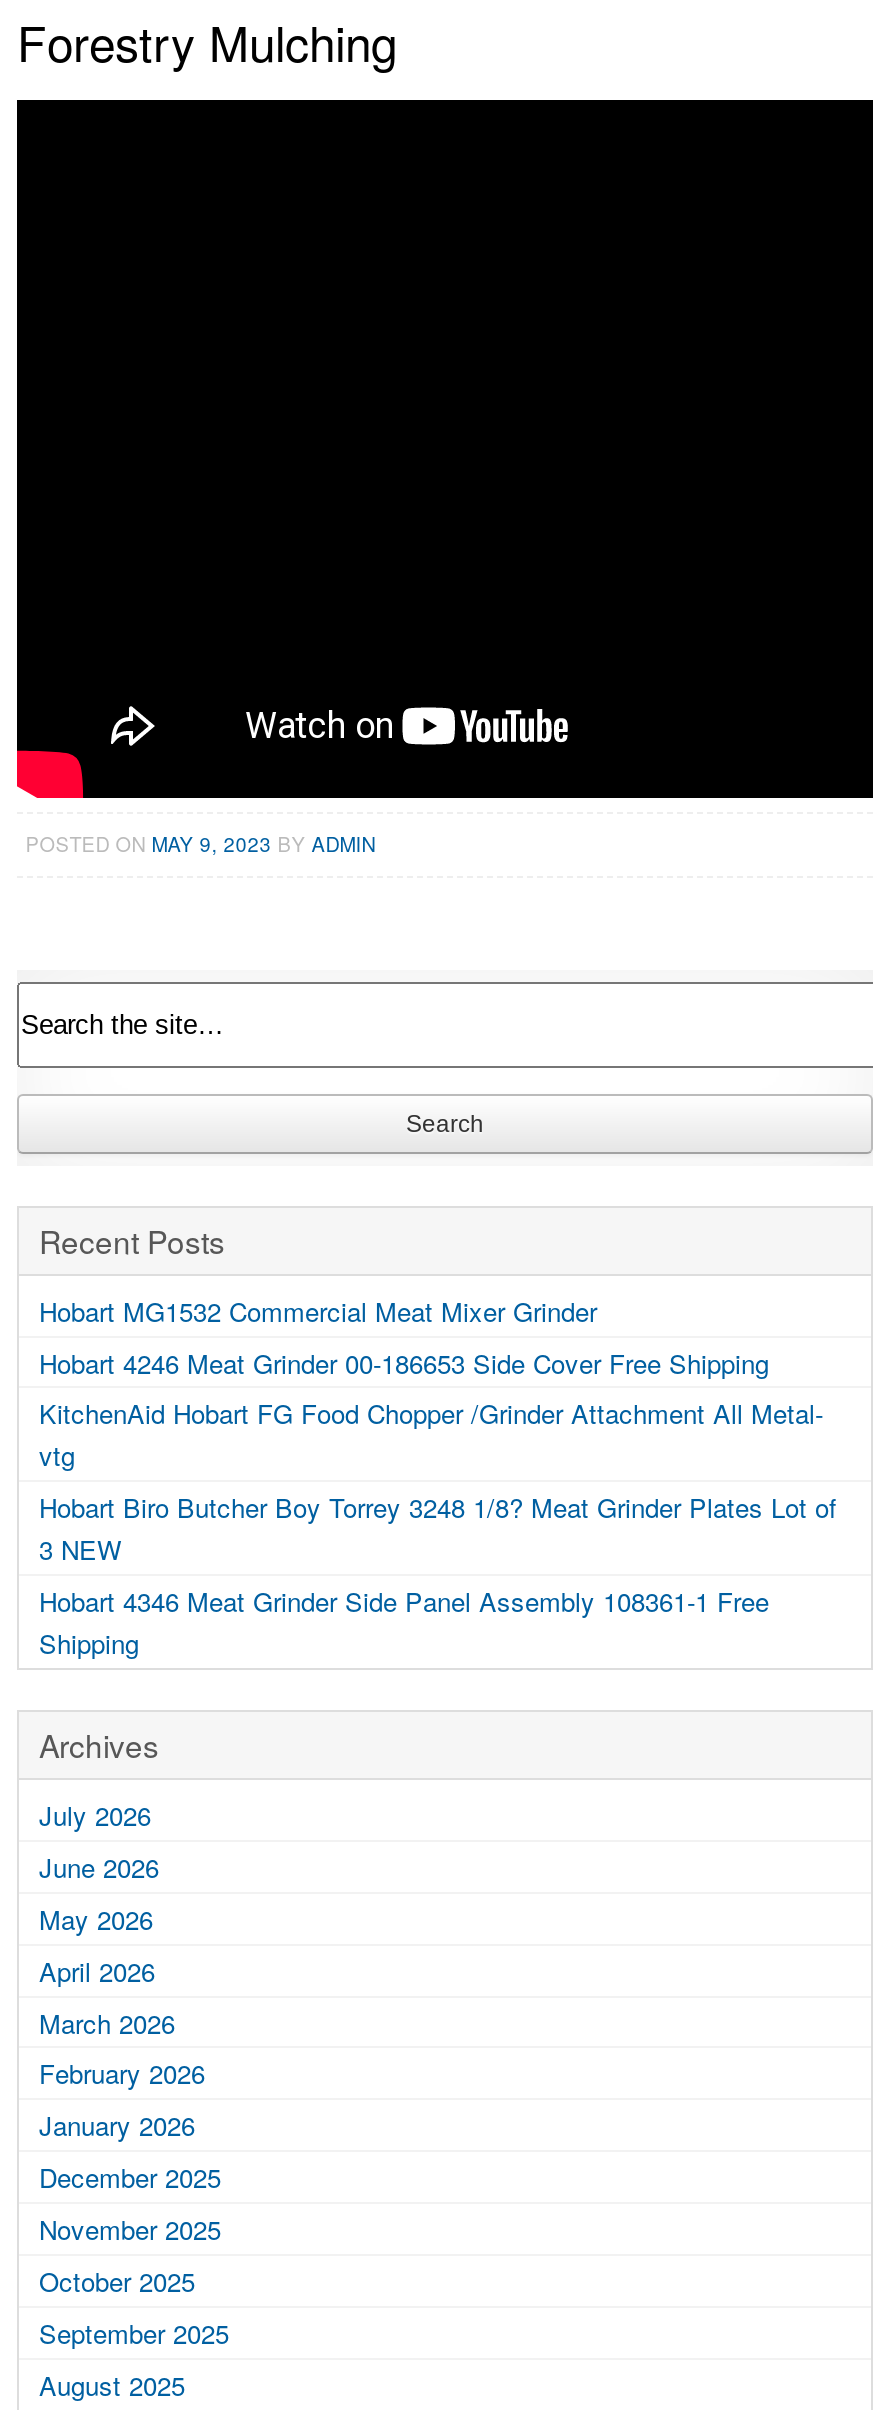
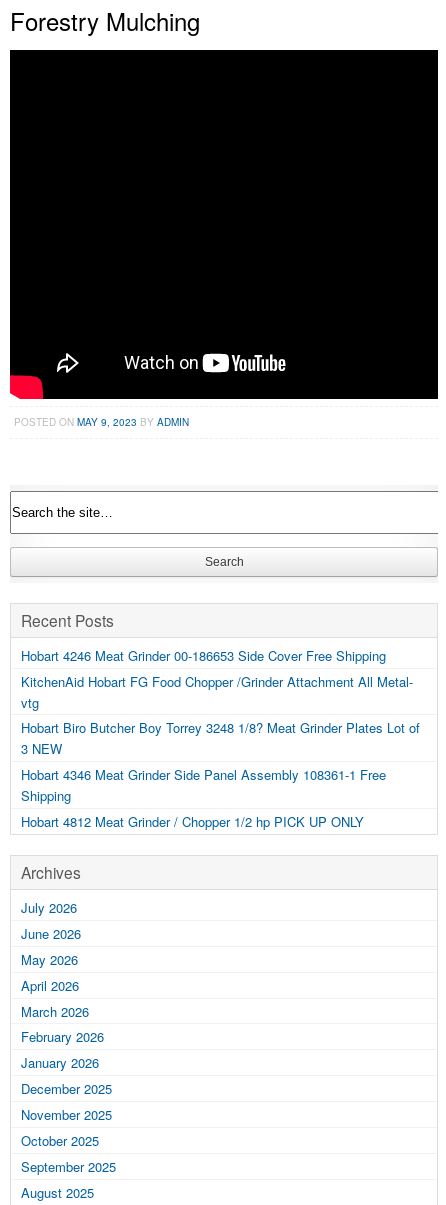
[39,1291,597,1329] Hobart MG1532 Commercial Meat Mixer Grinder -> none
moved [39,1343,837,1662] -> [21,646,420,805]: Hobart 4246 Meat Grinder 00-186653 Side Cover Free Shipping | KitchenAid Hobart FG Food Chopper /Grinder Attachment All Metal- | vtg | Hobart Biro Butcher Boy Torrey 3248 1/8? Meat Grinder Plates Lot of | 3 NEW | Hobart 4346 Meat Grinder Side Panel Assembly 108361-1 Free | Shipping
none -> [21,812,364,831] Hobart 4812 Meat Grinder / Chopper 1/2 hp PICK UP ONLY

